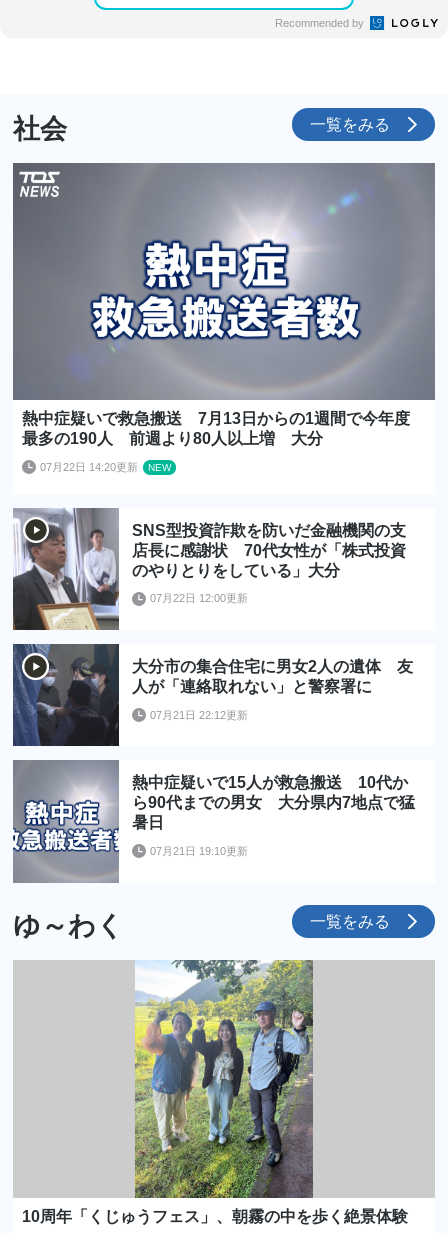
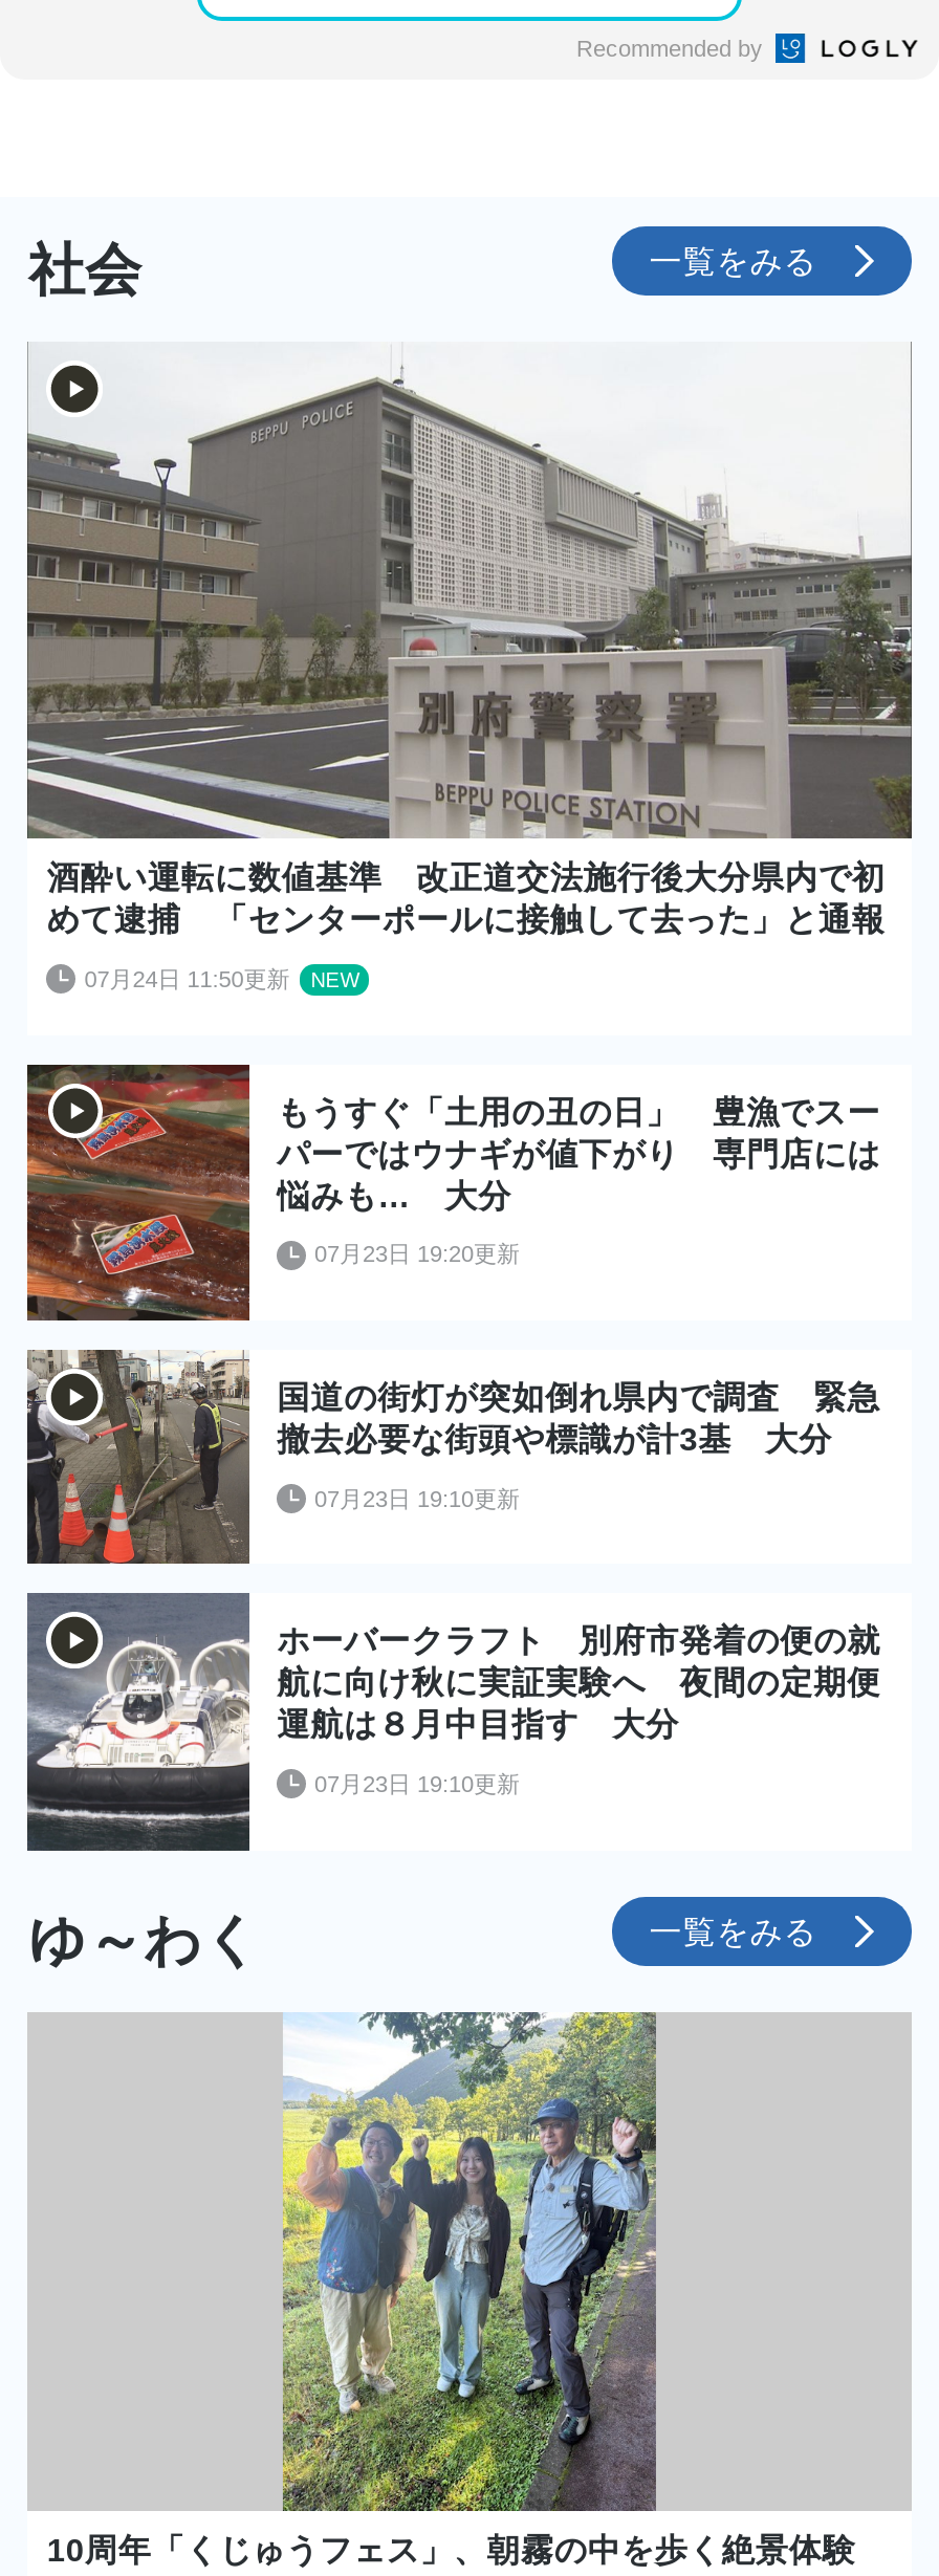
[13,162,436,447] [image] | 熱中症疑いで救急搬送 7月13日からの1週間で今年度 | 最多の190人 前週より80人以上増 大分 -> [27,342,914,938] [image] | 酒酔い運転に数値基準 改正道交法施行後大分県内で初 | めて逮捕 「センターポールに接触して去った」と通報
[40,461,138,473] 07月22日 14:20更新 -> [84,966,290,991] 07月24日 11:50更新
[12,507,406,631] [image] | SNS型投資詐欺を防いだ金融機関の支 | 店長に感謝状 70代女性が「株式投資 | のやりとりをしている」大分 -> [25,1063,881,1323] [image] | もうすぐ「土用の丑の日」 豊漁でスー | パーではウナギが値下がり 専門店には | 悩みも… 大分
[150,592,248,604] 07月22日 12:00更新 -> [314,1242,520,1267] 07月23日 19:20更新
[12,643,413,747] [image] | 大分市の集合住宅に男女2人の遺体 友 | 人が「連絡取れない」と警察署に -> [25,1348,881,1566] [image] | 国道の街灯が突如倒れ県内で調査 緊急 | 撤去必要な街頭や標識が計3基 大分
[150,709,248,721] 07月21日 22:12更新 -> [314,1485,520,1510] 07月23日 19:10更新
[12,760,415,882] [image] | 熱中症疑いで15人が救急搬送 10代か | ら90代までの男女 大分県内7地点で猛 | 暑日 -> [25,1595,881,1851] [image] | ホーバークラフト 別府市発着の便の就 | 航に向け秋に実証実験へ 夜間の定期便 | 運航は８月中目指す 大分
[150,845,248,857] 07月21日 19:10更新 -> [314,1771,520,1796] 07月23日 19:10更新

